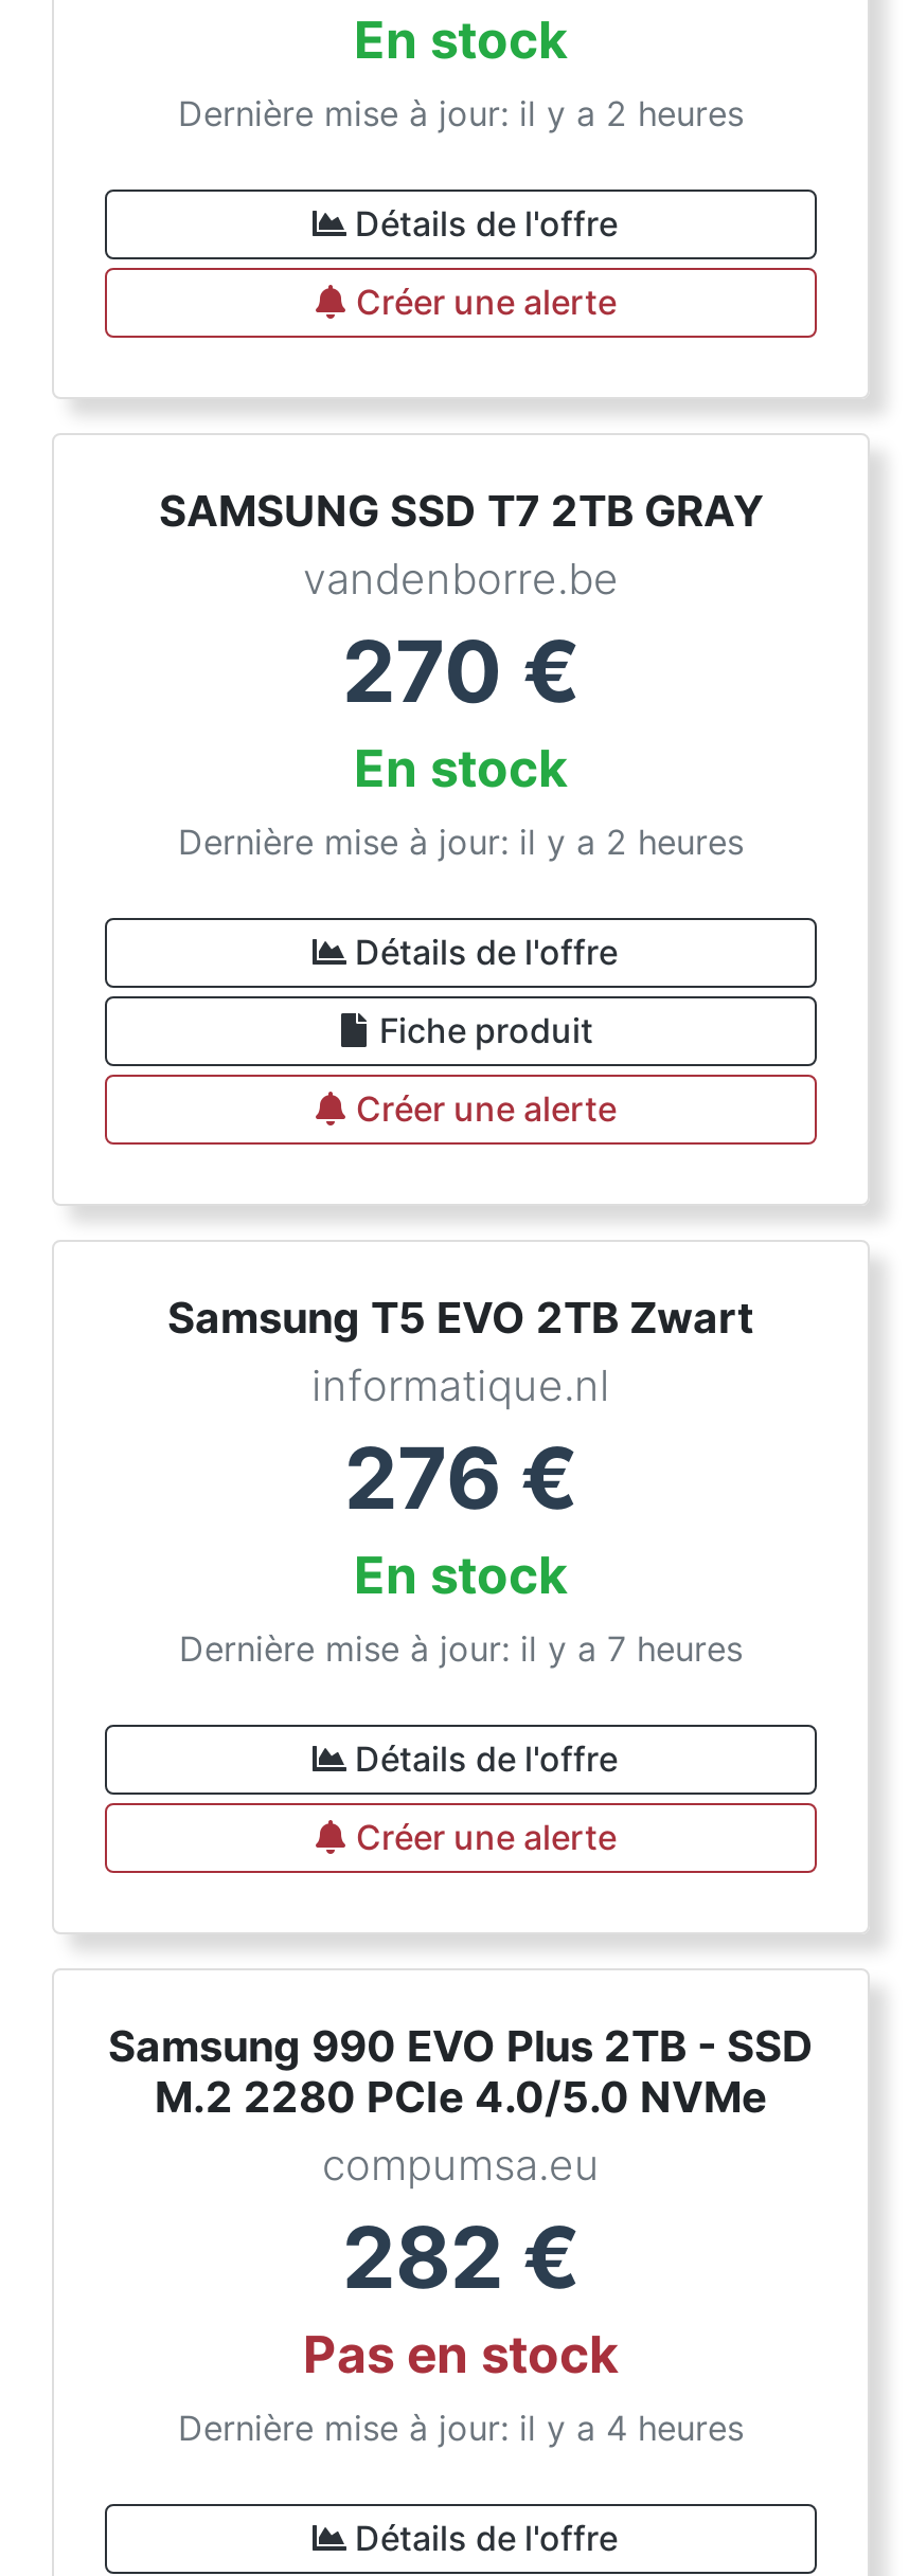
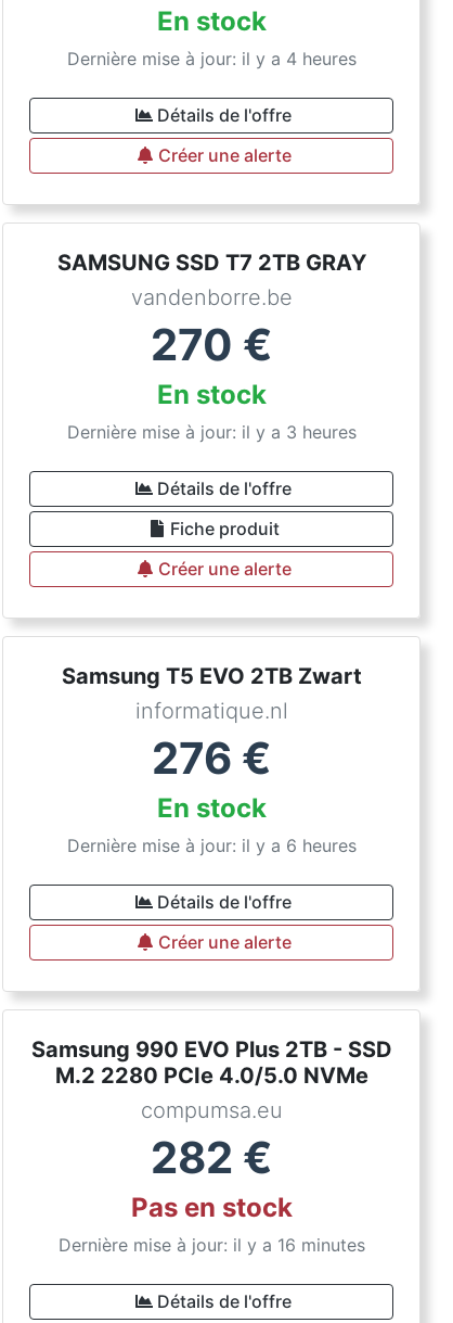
[178,92,744,134] Dernière mise à jour: il y a 2 heures -> none
[178,821,744,863] Dernière mise à jour: il y a 2 heures -> [67,421,356,443] Dernière mise à jour: il y a 3 heures
[179,1627,743,1670] Dernière mise à jour: il y a 7 heures -> [67,835,356,856] Dernière mise à jour: il y a 6 heures
none -> [58,1234,365,1256] Dernière mise à jour: il y a 16 minutes
moved [178,2407,744,2449] -> [67,48,356,69]: Dernière mise à jour: il y a 4 heures

